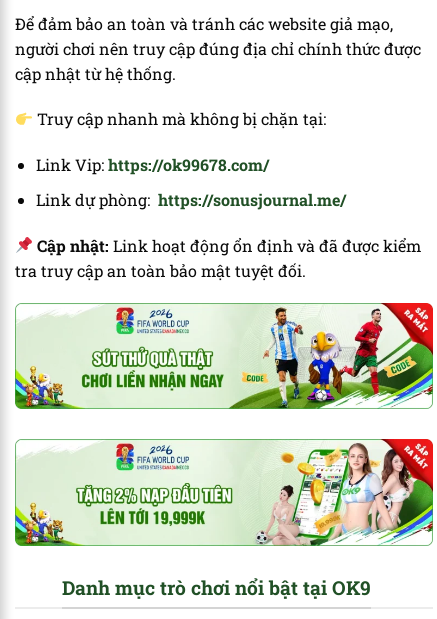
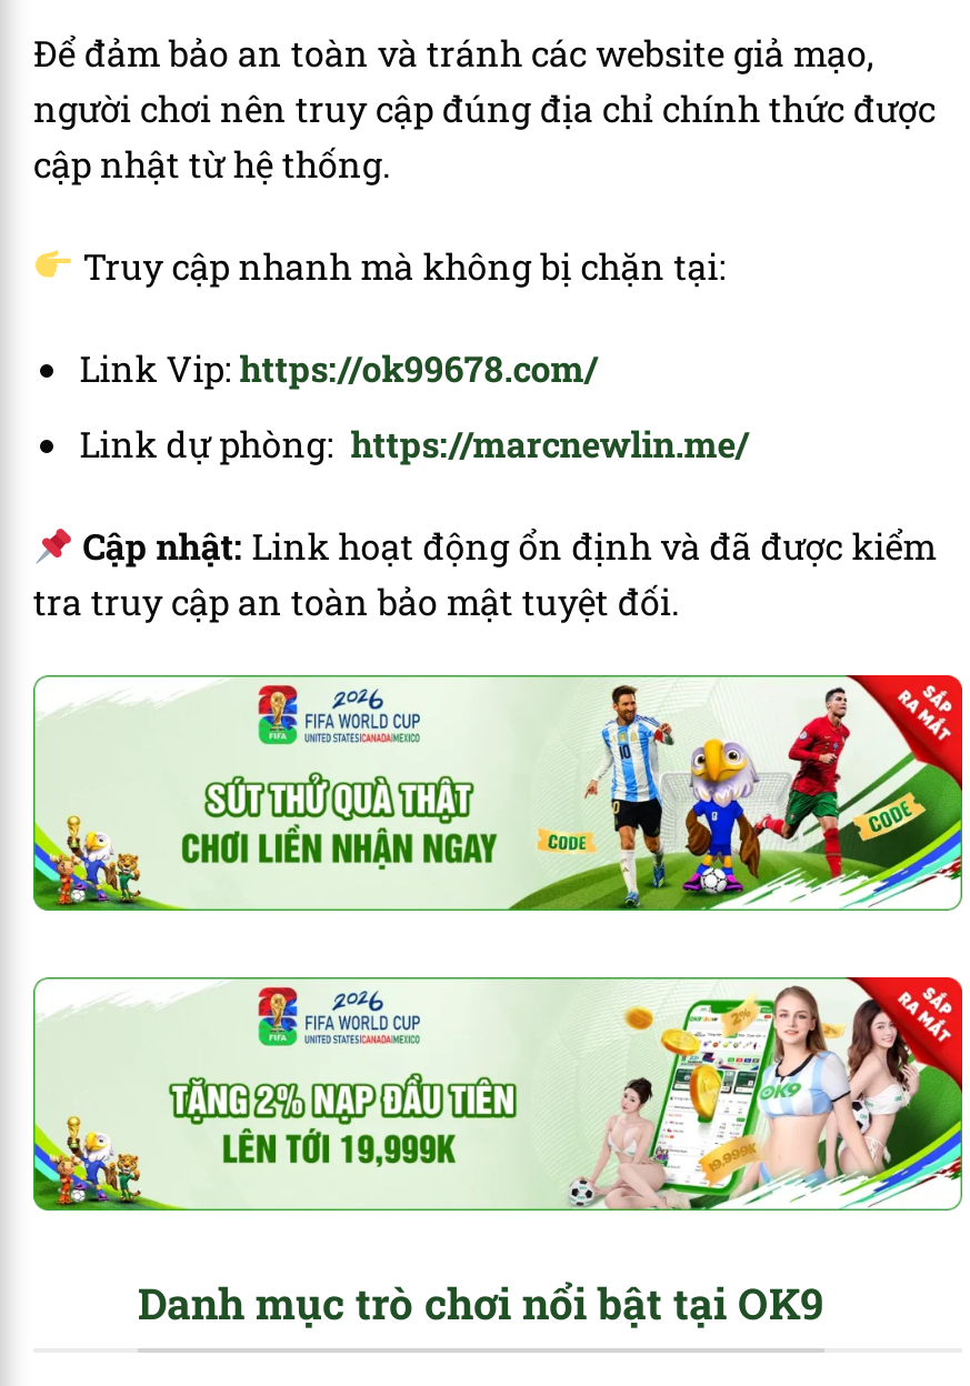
[36,189,346,210] Link dự phòng: https://sonusjournal.me/ -> [80,420,748,467] Link dự phòng: https://marcnewlin.me/

